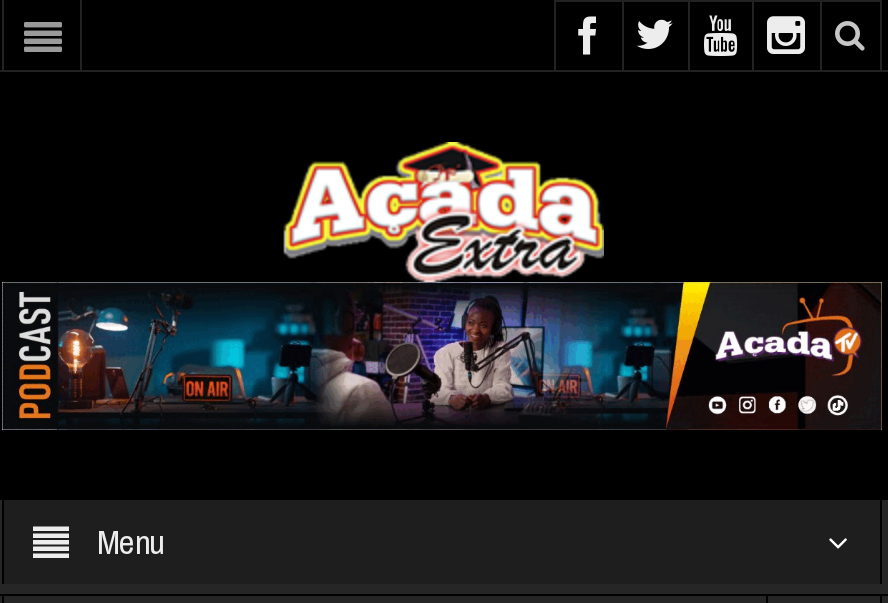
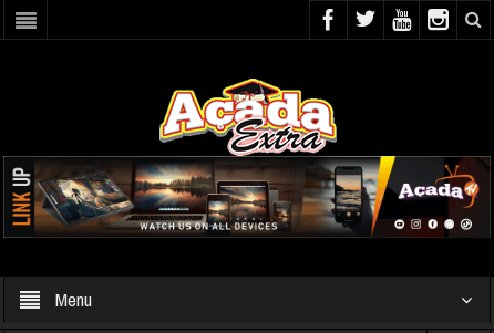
[18,290,682,420] [image] -> [12,160,380,233] [image]

